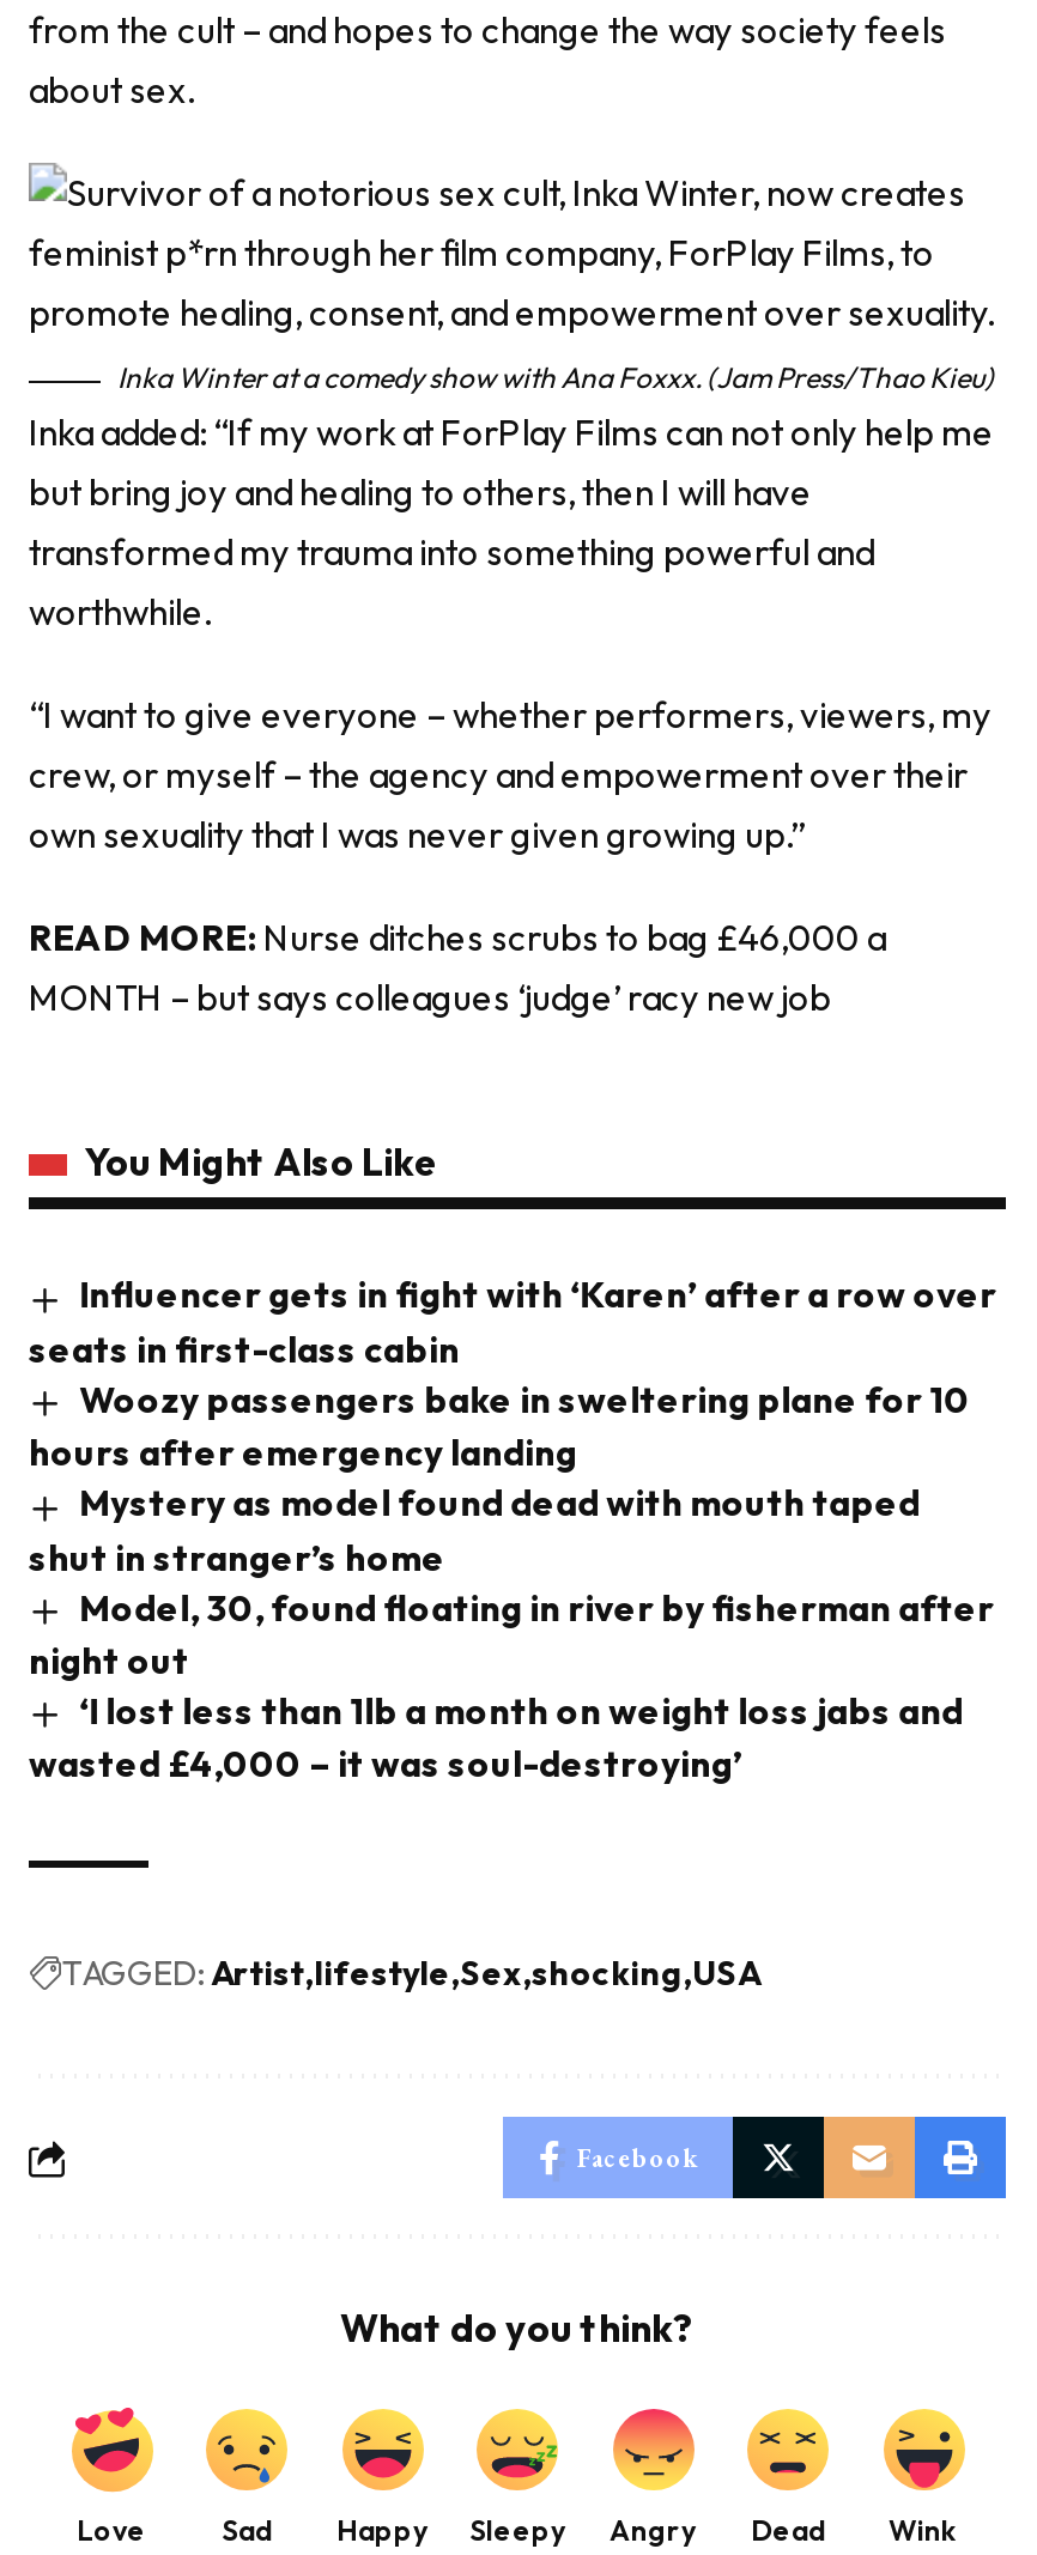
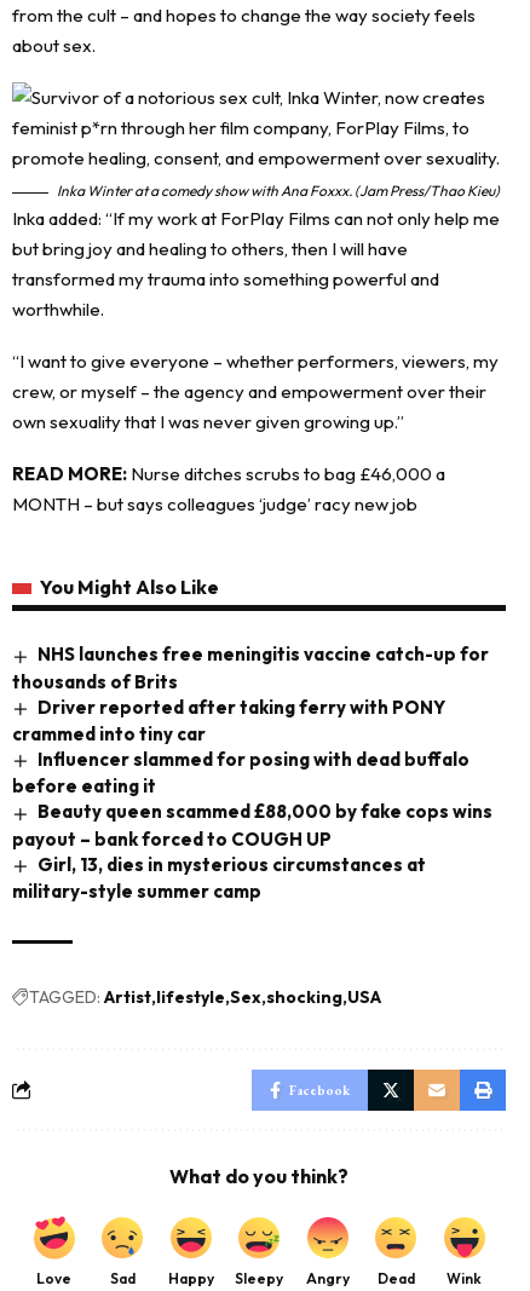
[29,1272,997,1786] Influencer gets in fight with ‘Karen’ after a row over | seats in first-class cabin | Woozy passengers bake in sweltering plane for 10 | hours after emergency landing | Mystery as model found dead with mouth taped | shut in stranger’s home | Model, 30, found floating in river by fisherman after | night out | ‘I lost less than 1lb a month on weight loss jabs and | wasted £4,000 – it was soul-destroying’ -> [12,643,493,903] NHS launches free meningitis vaccine catch-up for | thousands of Brits | Driver reported after taking ferry with PONY | crammed into tiny car | Influencer slammed for posing with dead buffalo | before eating it | Beauty queen scammed £88,000 by fake cops wins | payout – bank forced to COUGH UP | Girl, 13, dies in mysterious circumstances at | military-style summer camp

